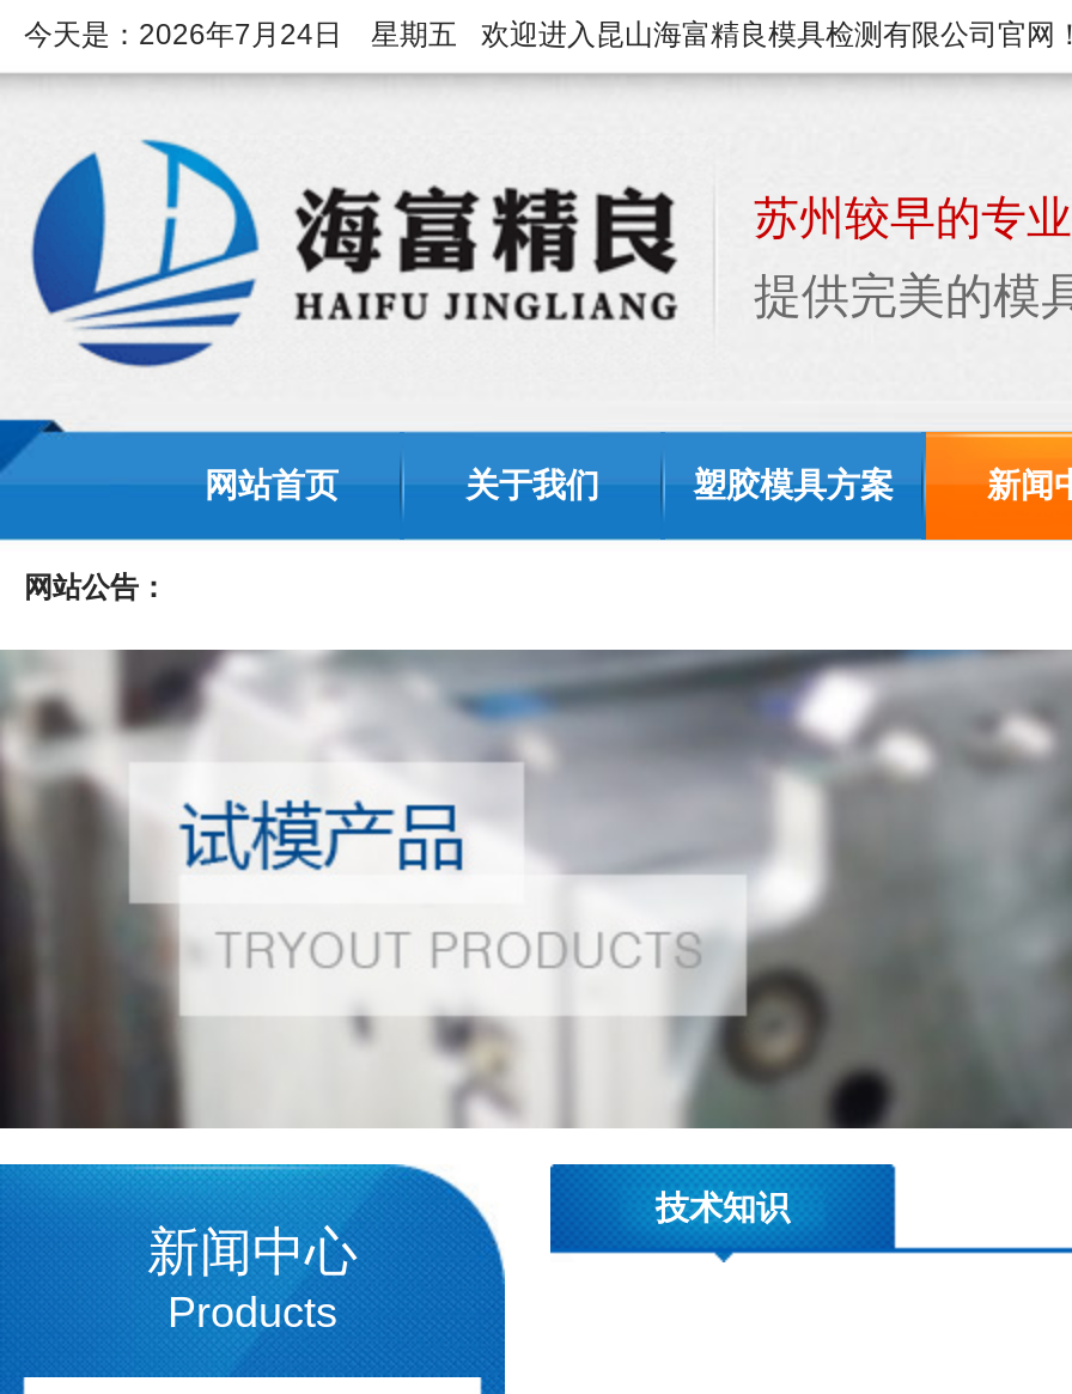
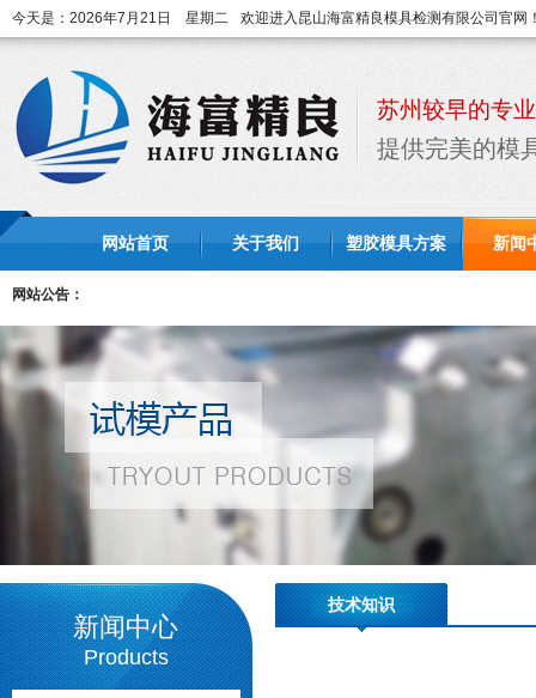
[24,18,457,51] 今天是：2026年7月24日 星期五 -> [12,10,229,26] 今天是：2026年7月21日 星期二

